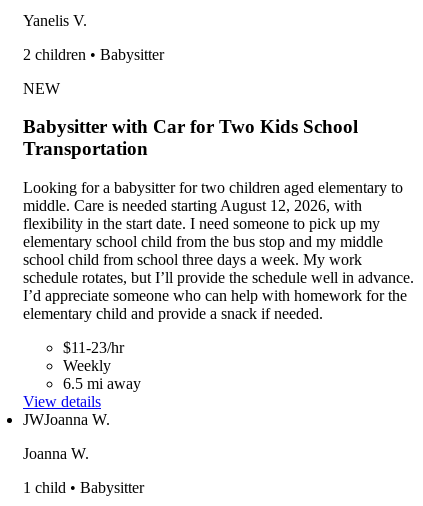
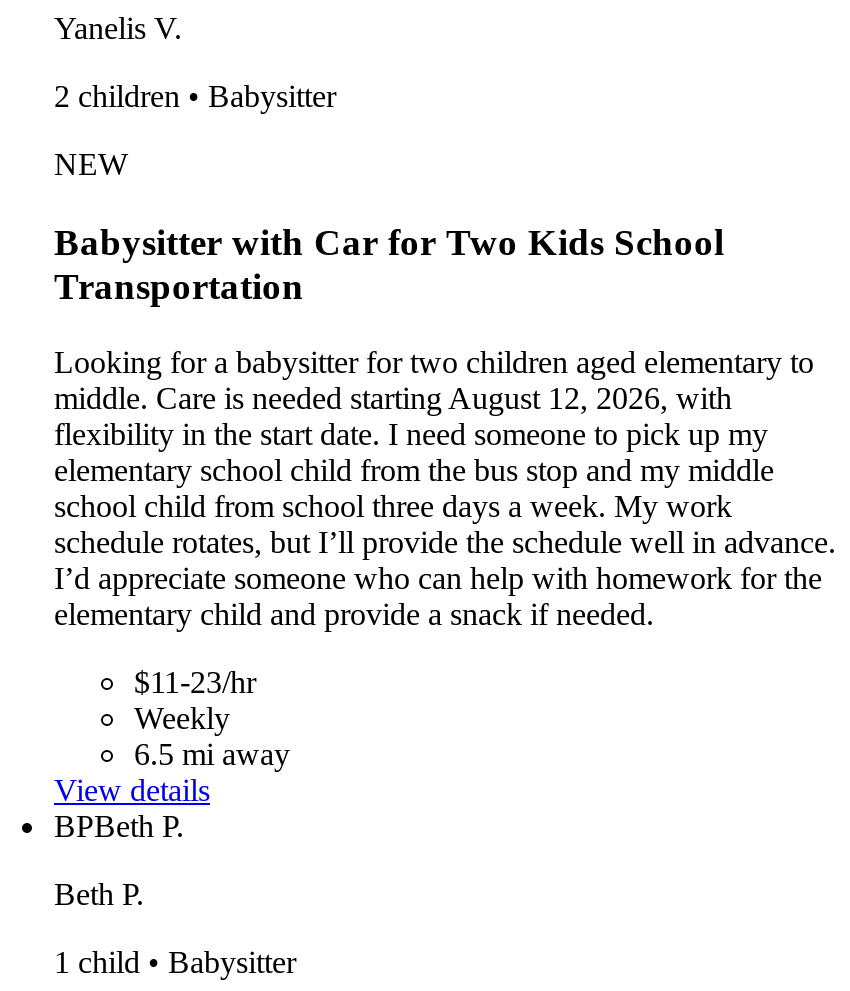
[23,411,110,428] JWJoanna W. -> [54,810,184,844] BPBeth P.
[23,445,89,462] Joanna W. -> [54,878,144,912] Beth P.

